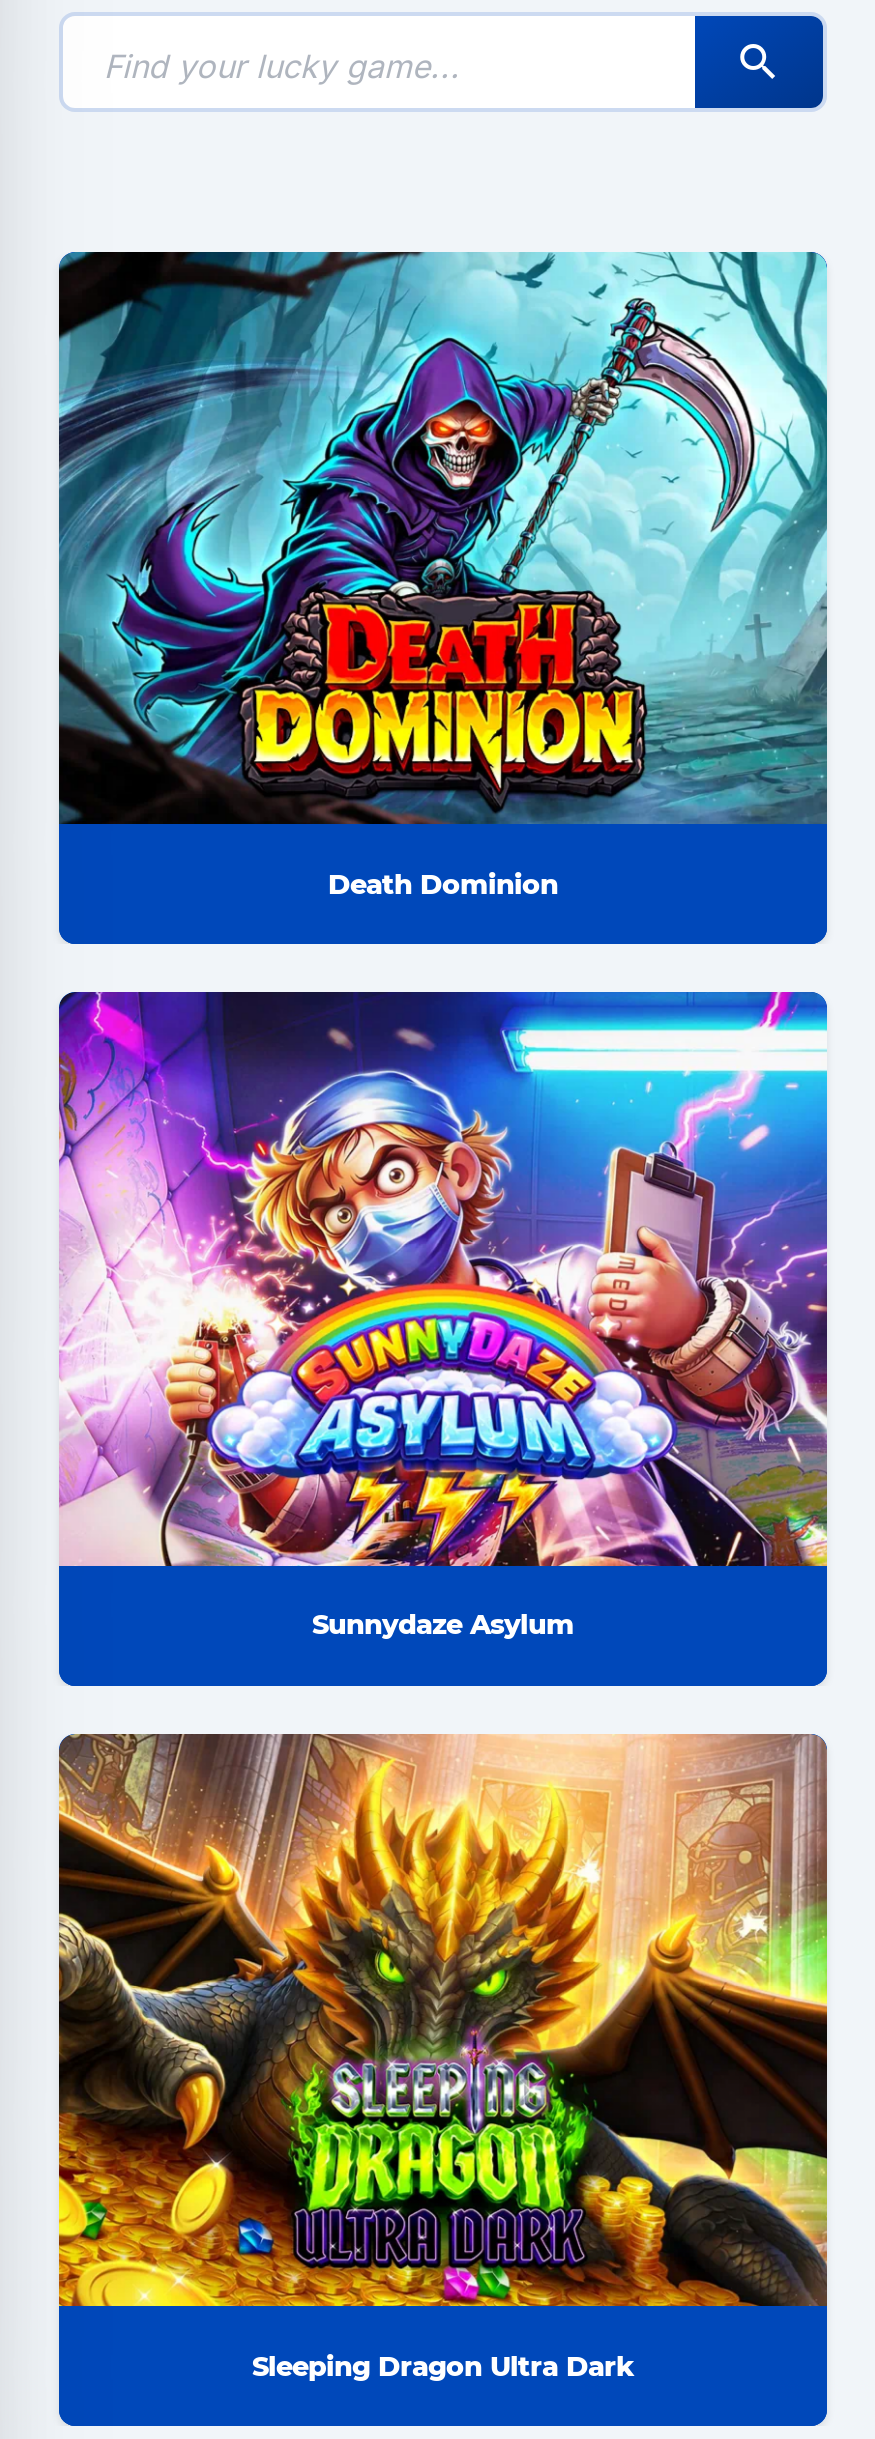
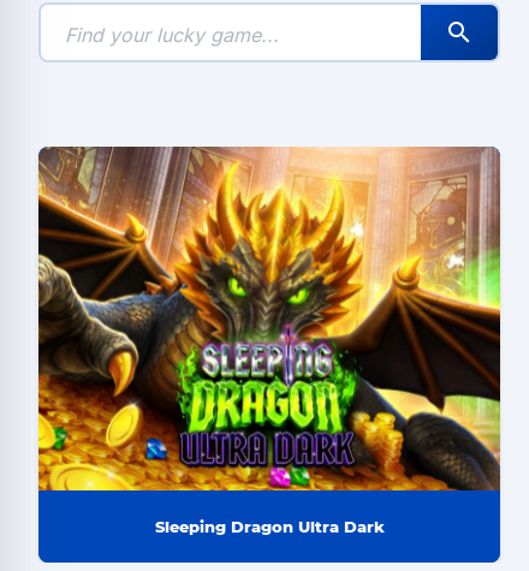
[57,250,829,900] [image] | Death Dominion -> none
[57,990,829,1688] [image] | Sunnydaze Asylum -> none

